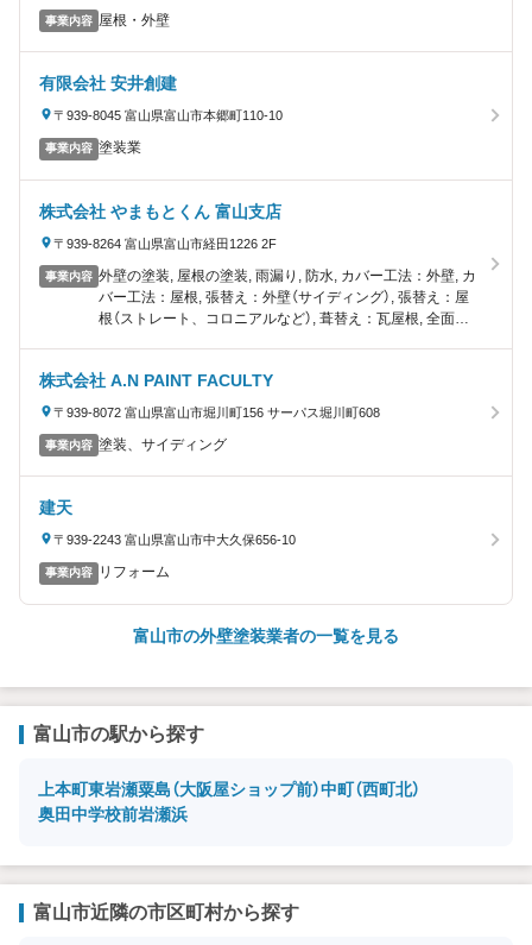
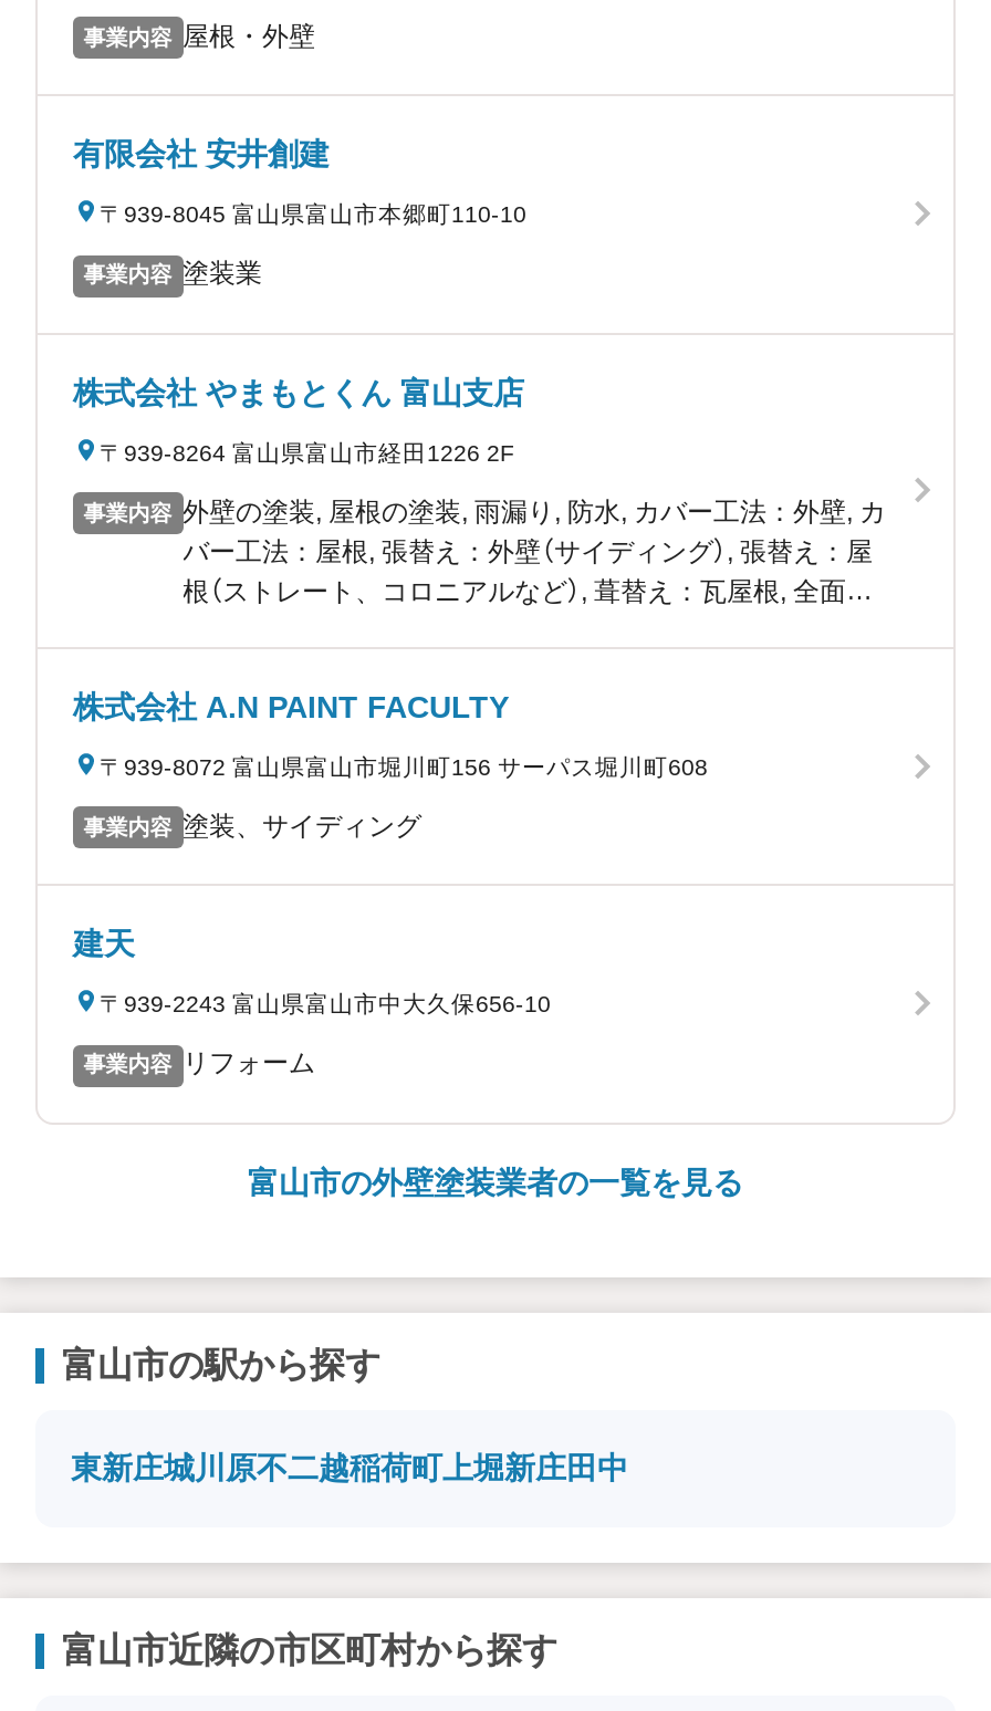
[38,779,420,823] 上本町東岩瀬粟島（大阪屋ショップ前）中町（西町北） | 奥田中学校前岩瀬浜 -> [71,1449,628,1484] 東新庄城川原不二越稲荷町上堀新庄田中

